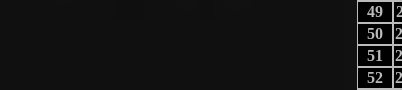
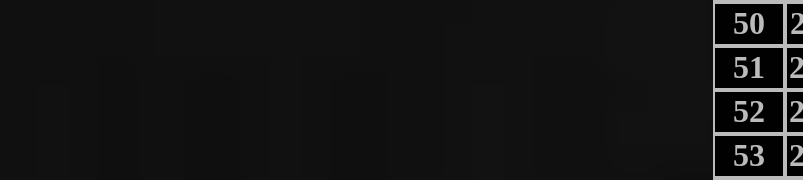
[367,3,383,20] 49 -> [733,6,765,40] 50
[367,25,383,42] 50 -> [733,50,765,84] 51
[367,47,383,64] 51 -> [733,94,765,128] 52
[367,69,383,86] 52 -> [733,138,765,172] 53

